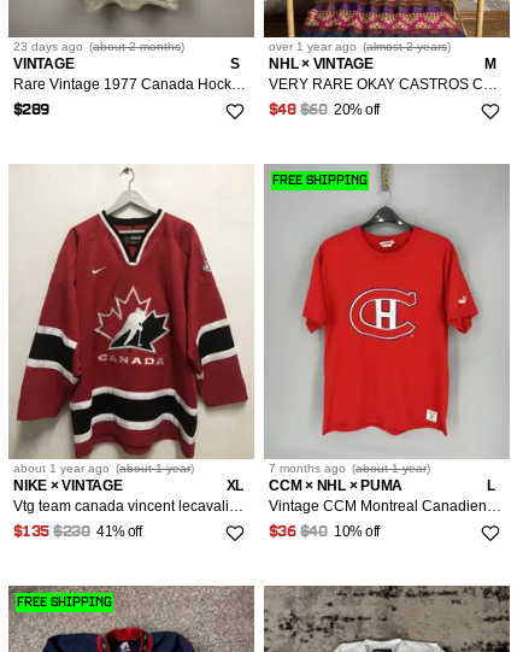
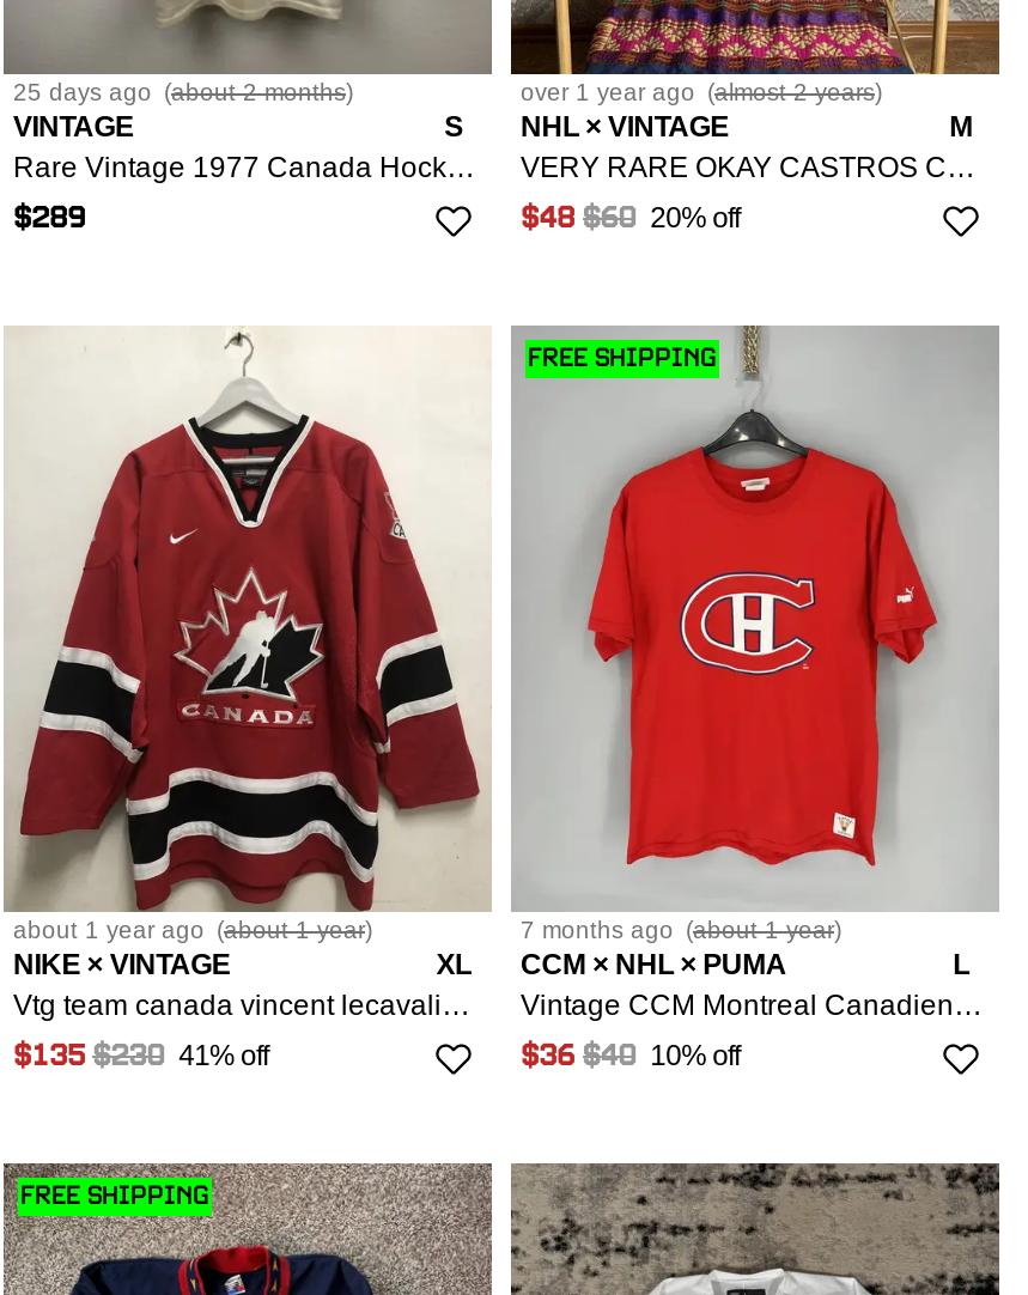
[13,40,184,53] 23 days ago (about 2 months) -> [13,79,353,105] 25 days ago (about 2 months)

